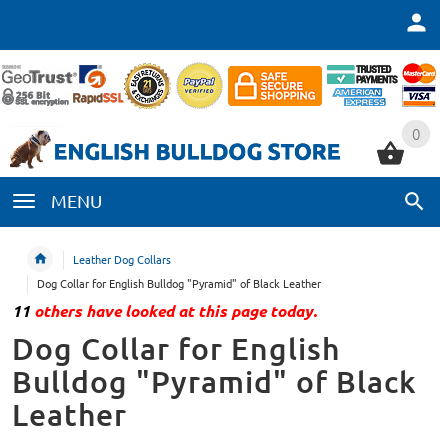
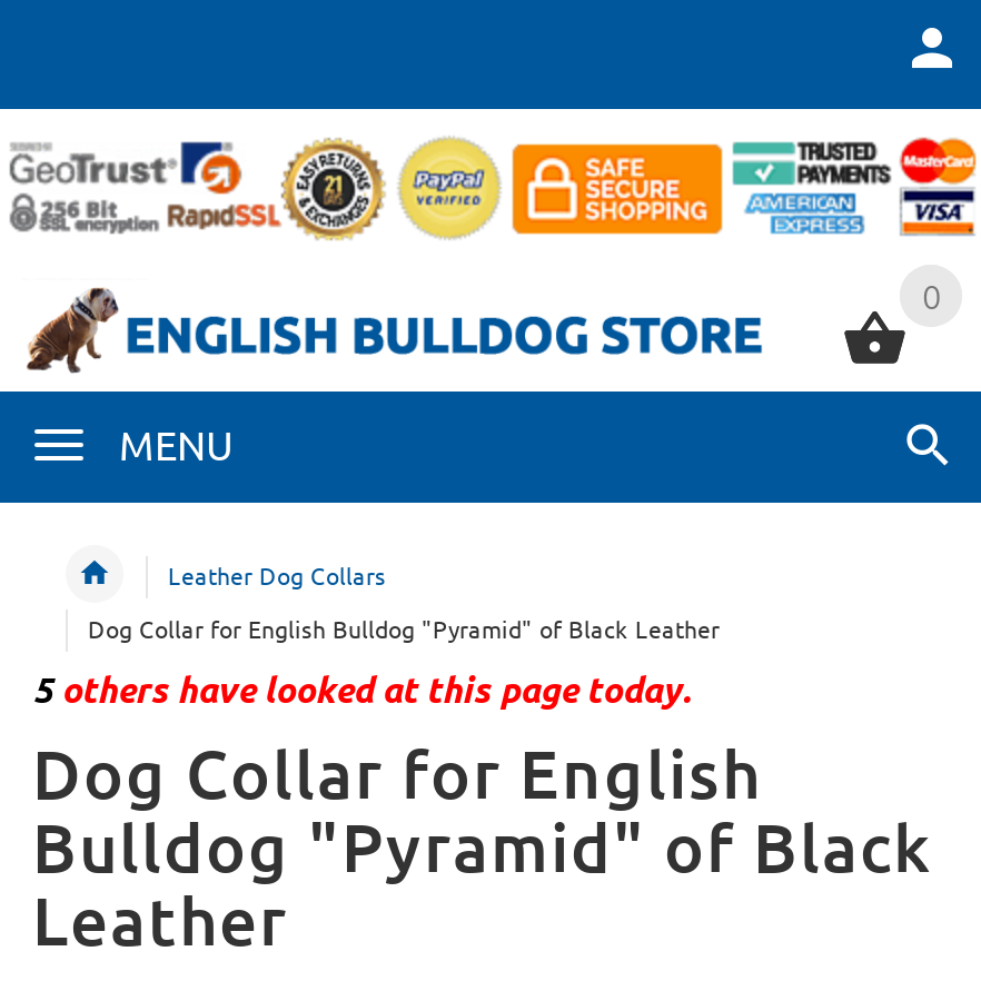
[12,300,317,321] 11 others have looked at this page today. -> [32,664,691,711] 5 others have looked at this page today.

